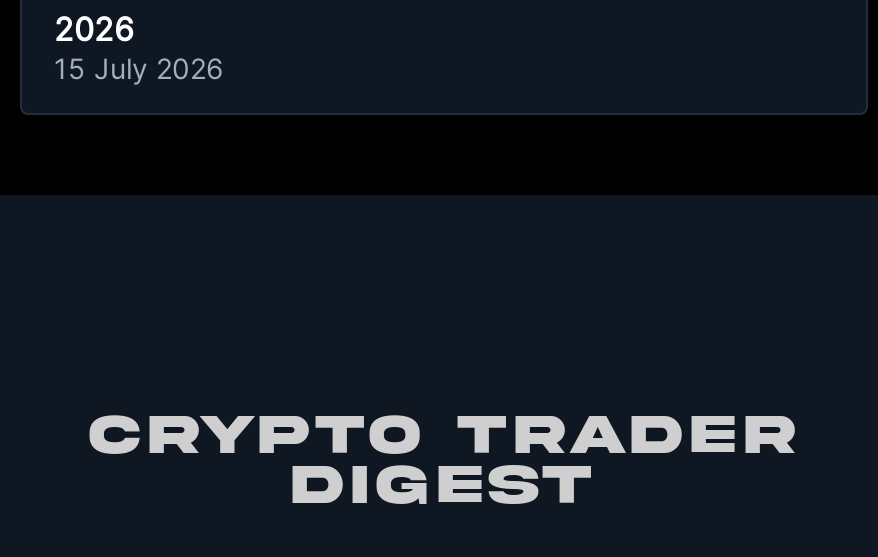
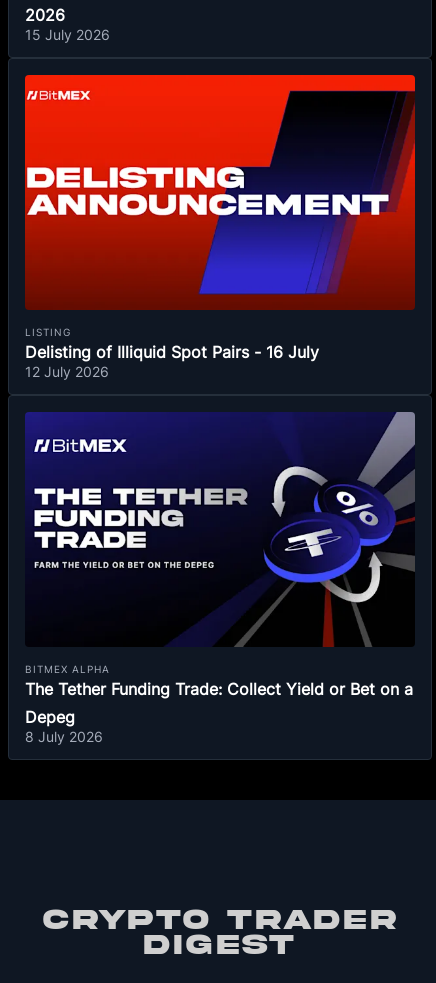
none -> [24,74,416,380] [image] | LISTING | Delisting of Illiquid Spot Pairs - 16 July | 12 July 2026
none -> [25,411,416,745] [image] | BITMEX ALPHA | The Tether Funding Trade: Collect Yield or Bet on a | Depeg | 8 July 2026

